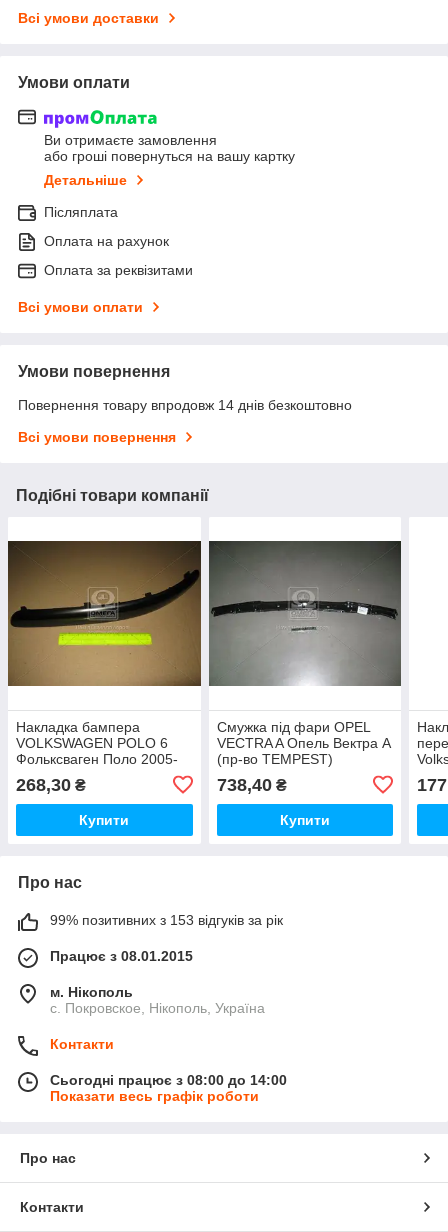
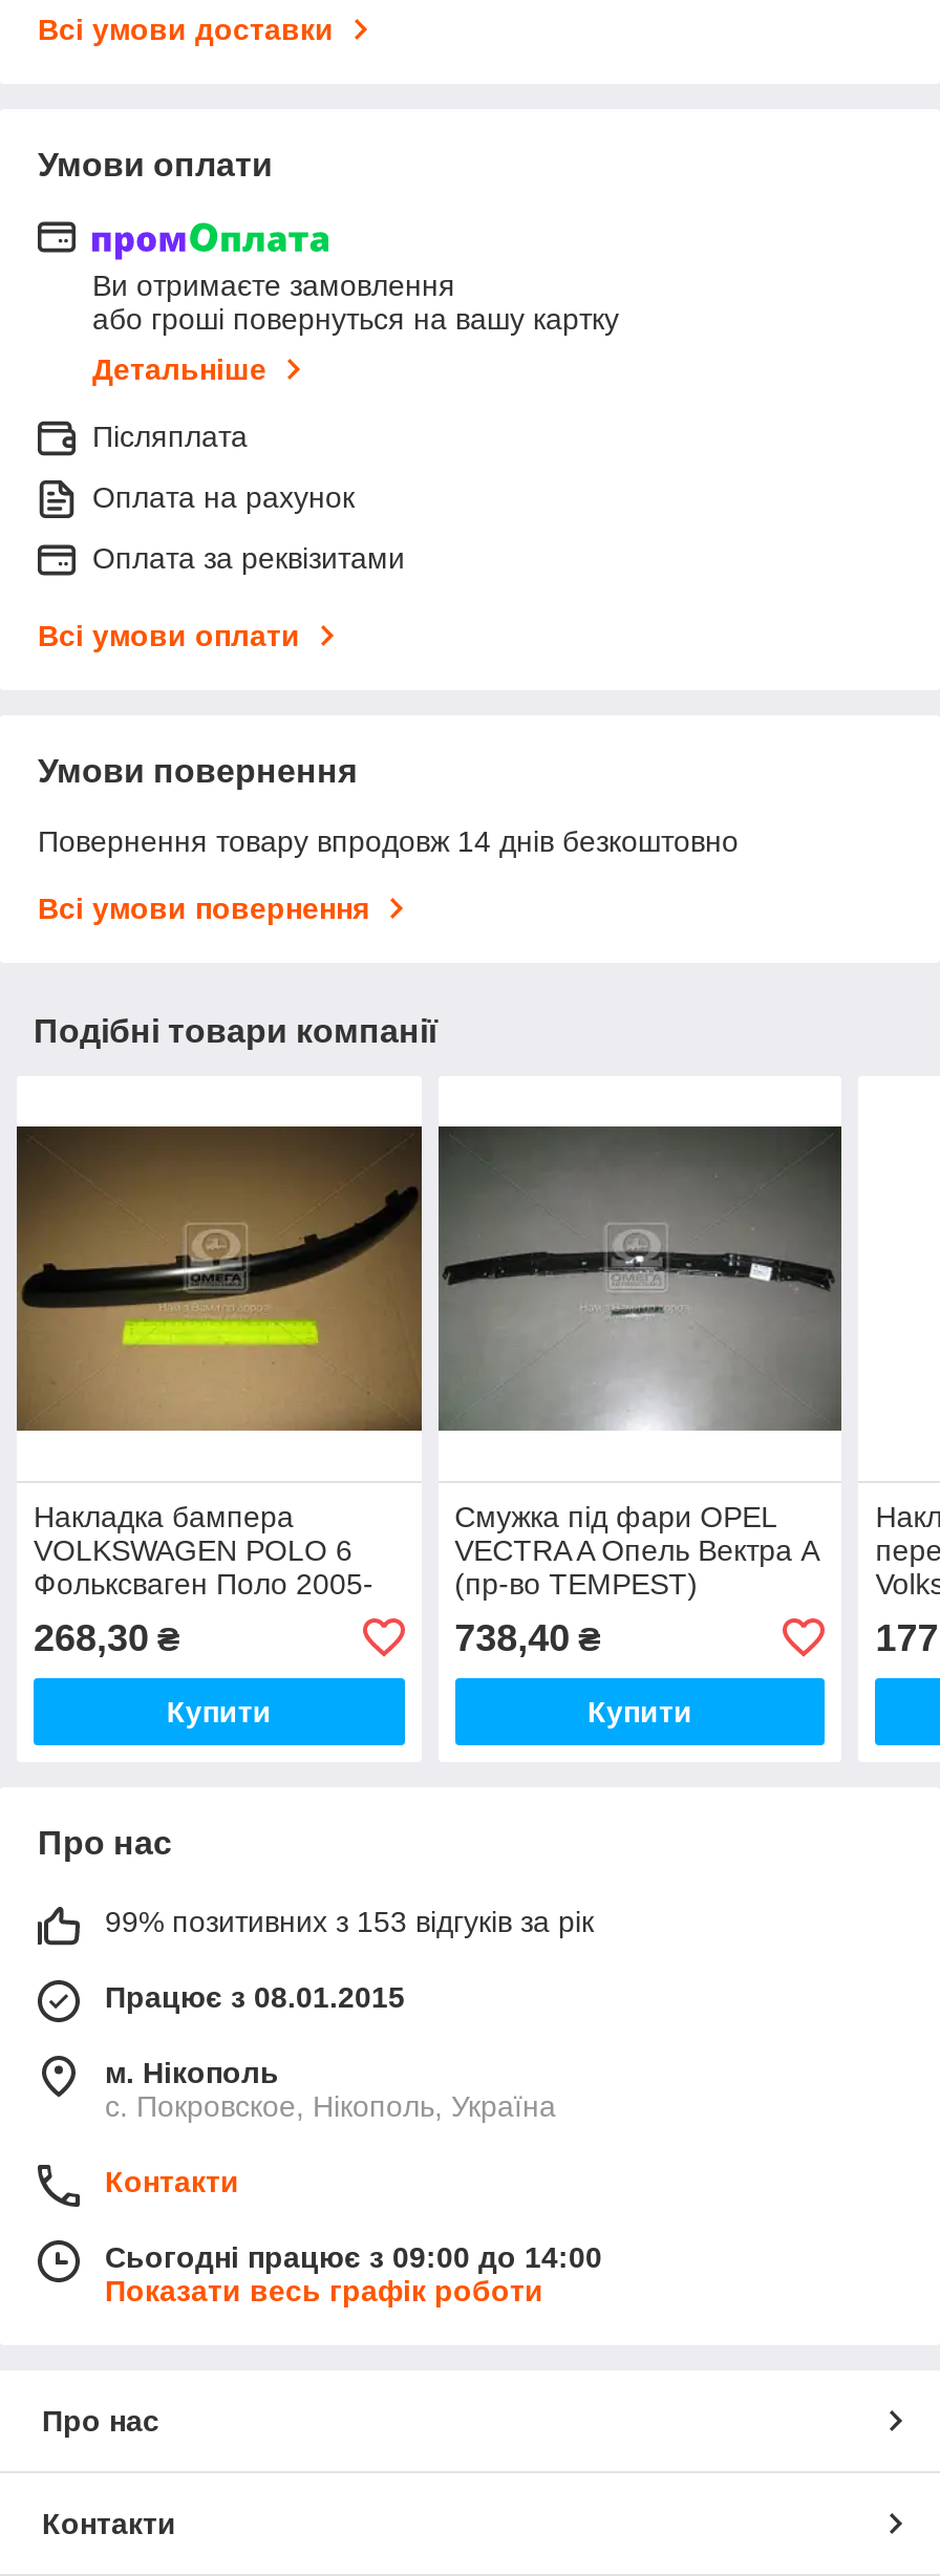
[50,1072,287,1088] Сьогодні працює з 08:00 до 14:00 -> [105,2240,602,2274] Сьогодні працює з 09:00 до 14:00

